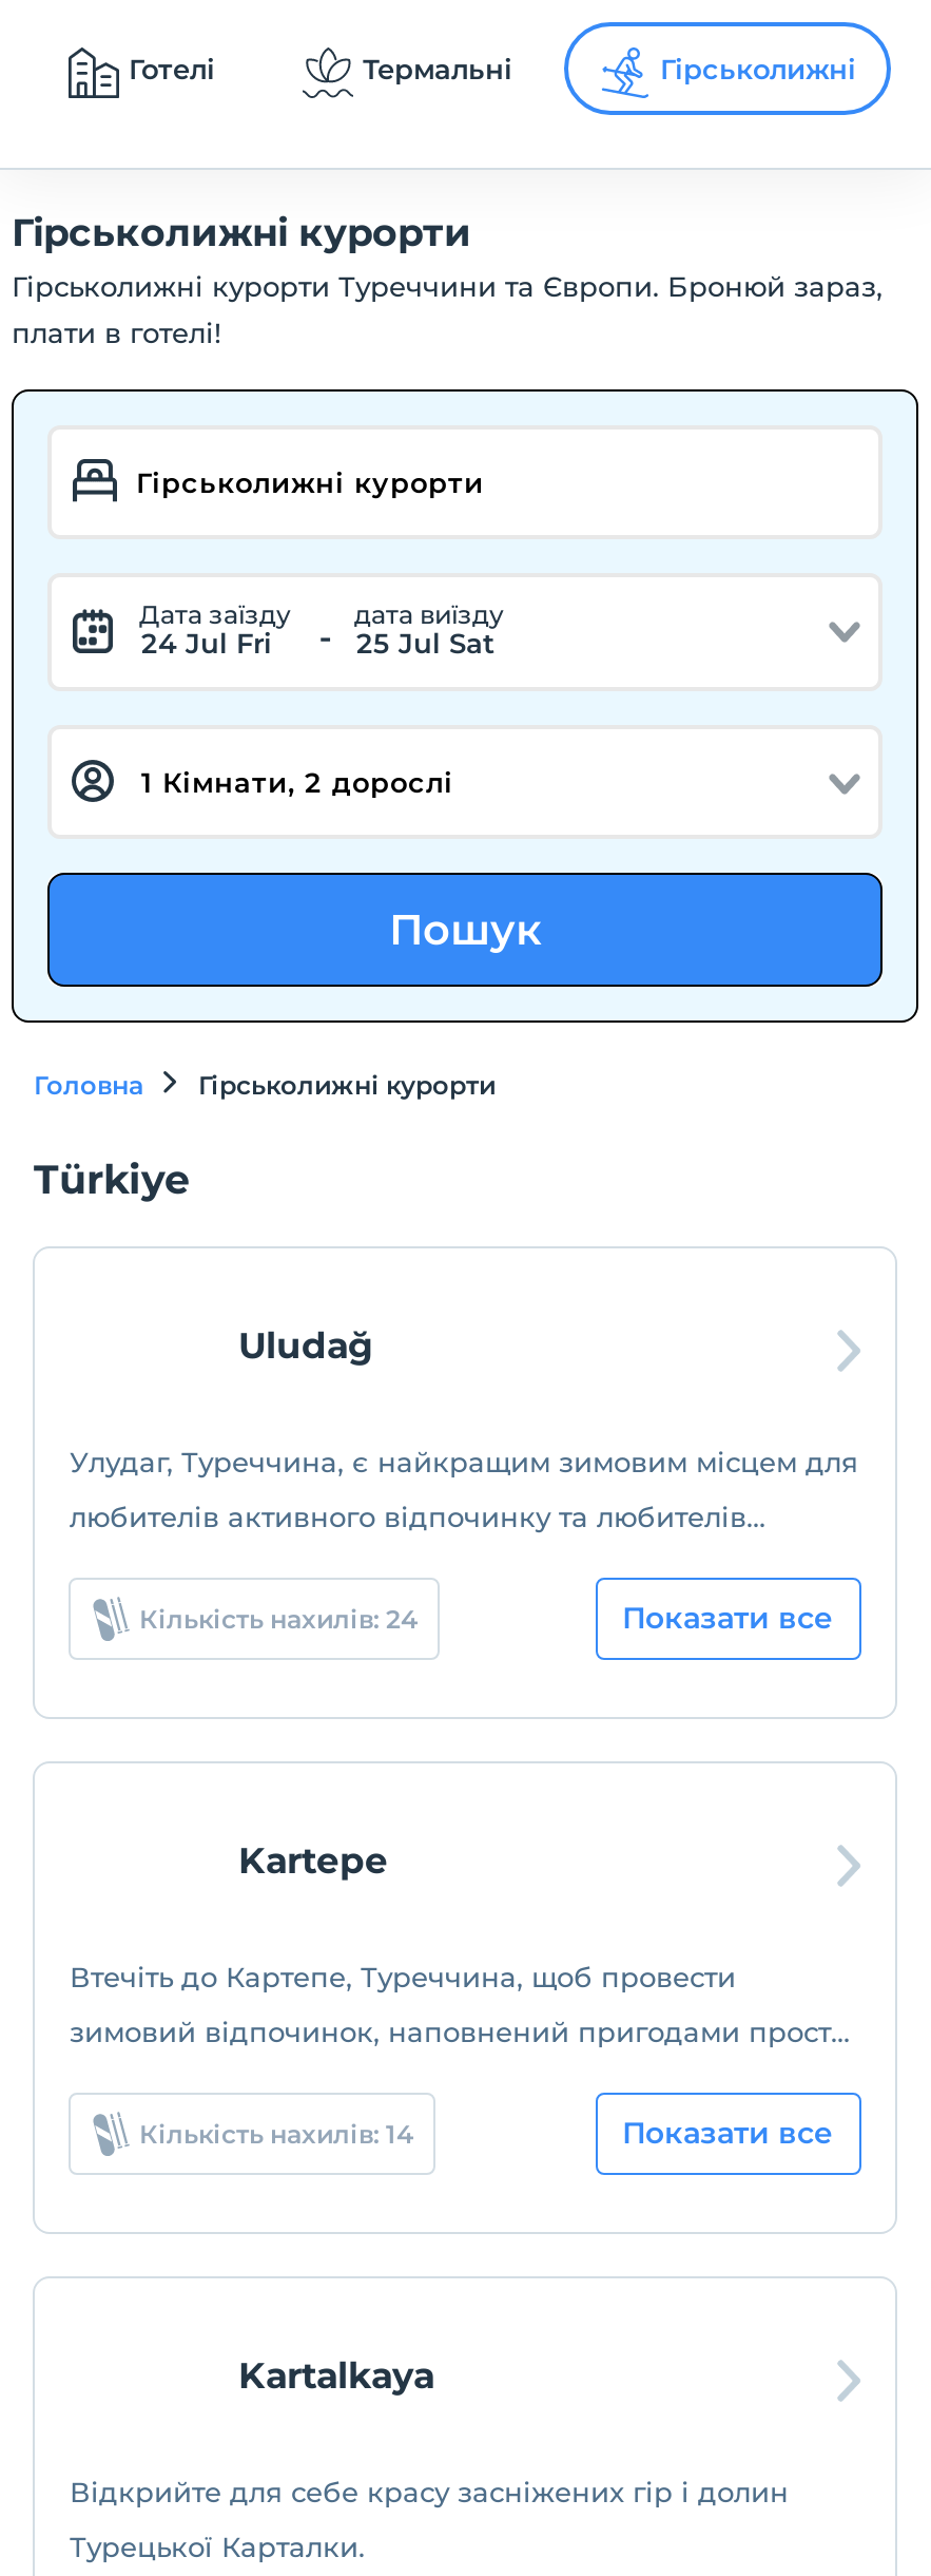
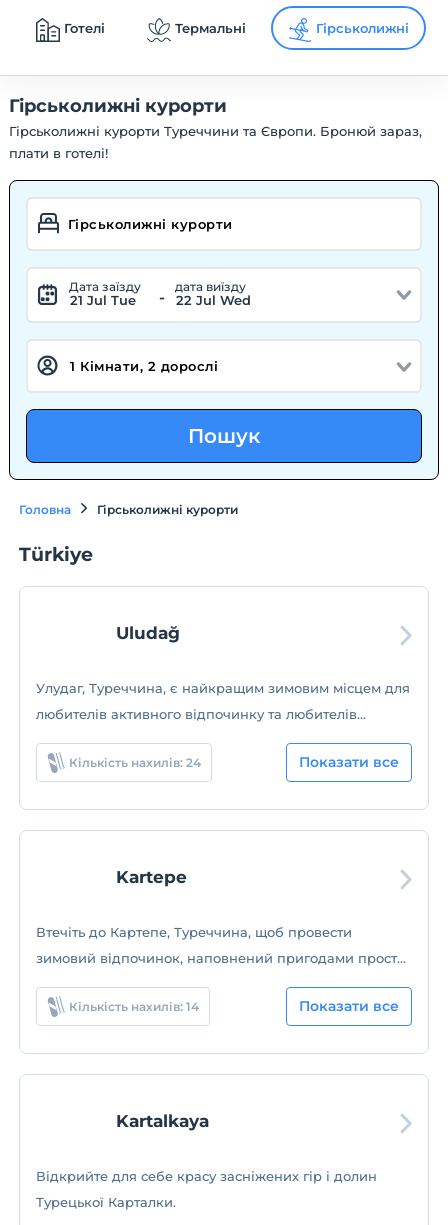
[141,626,272,660] 24 Jul Fri -> [70,292,136,308] 21 Jul Tue
[356,626,496,660] 25 Jul Sat -> [176,292,251,308] 22 Jul Wed

